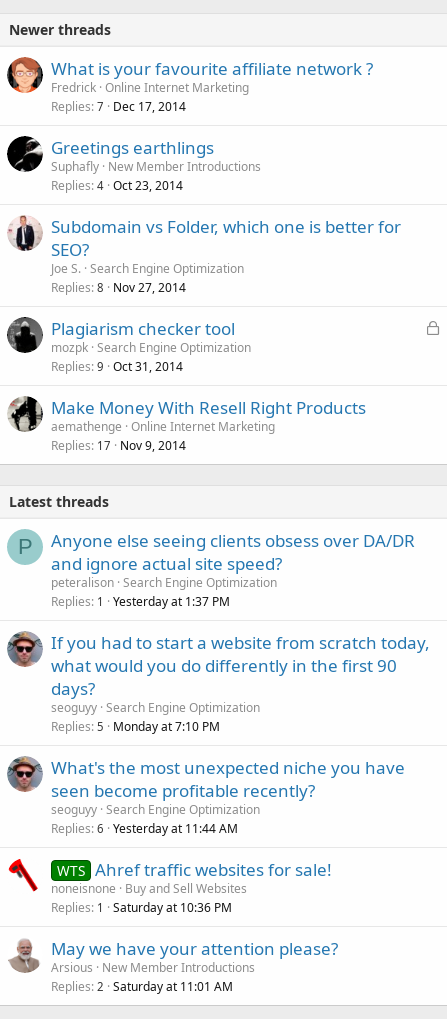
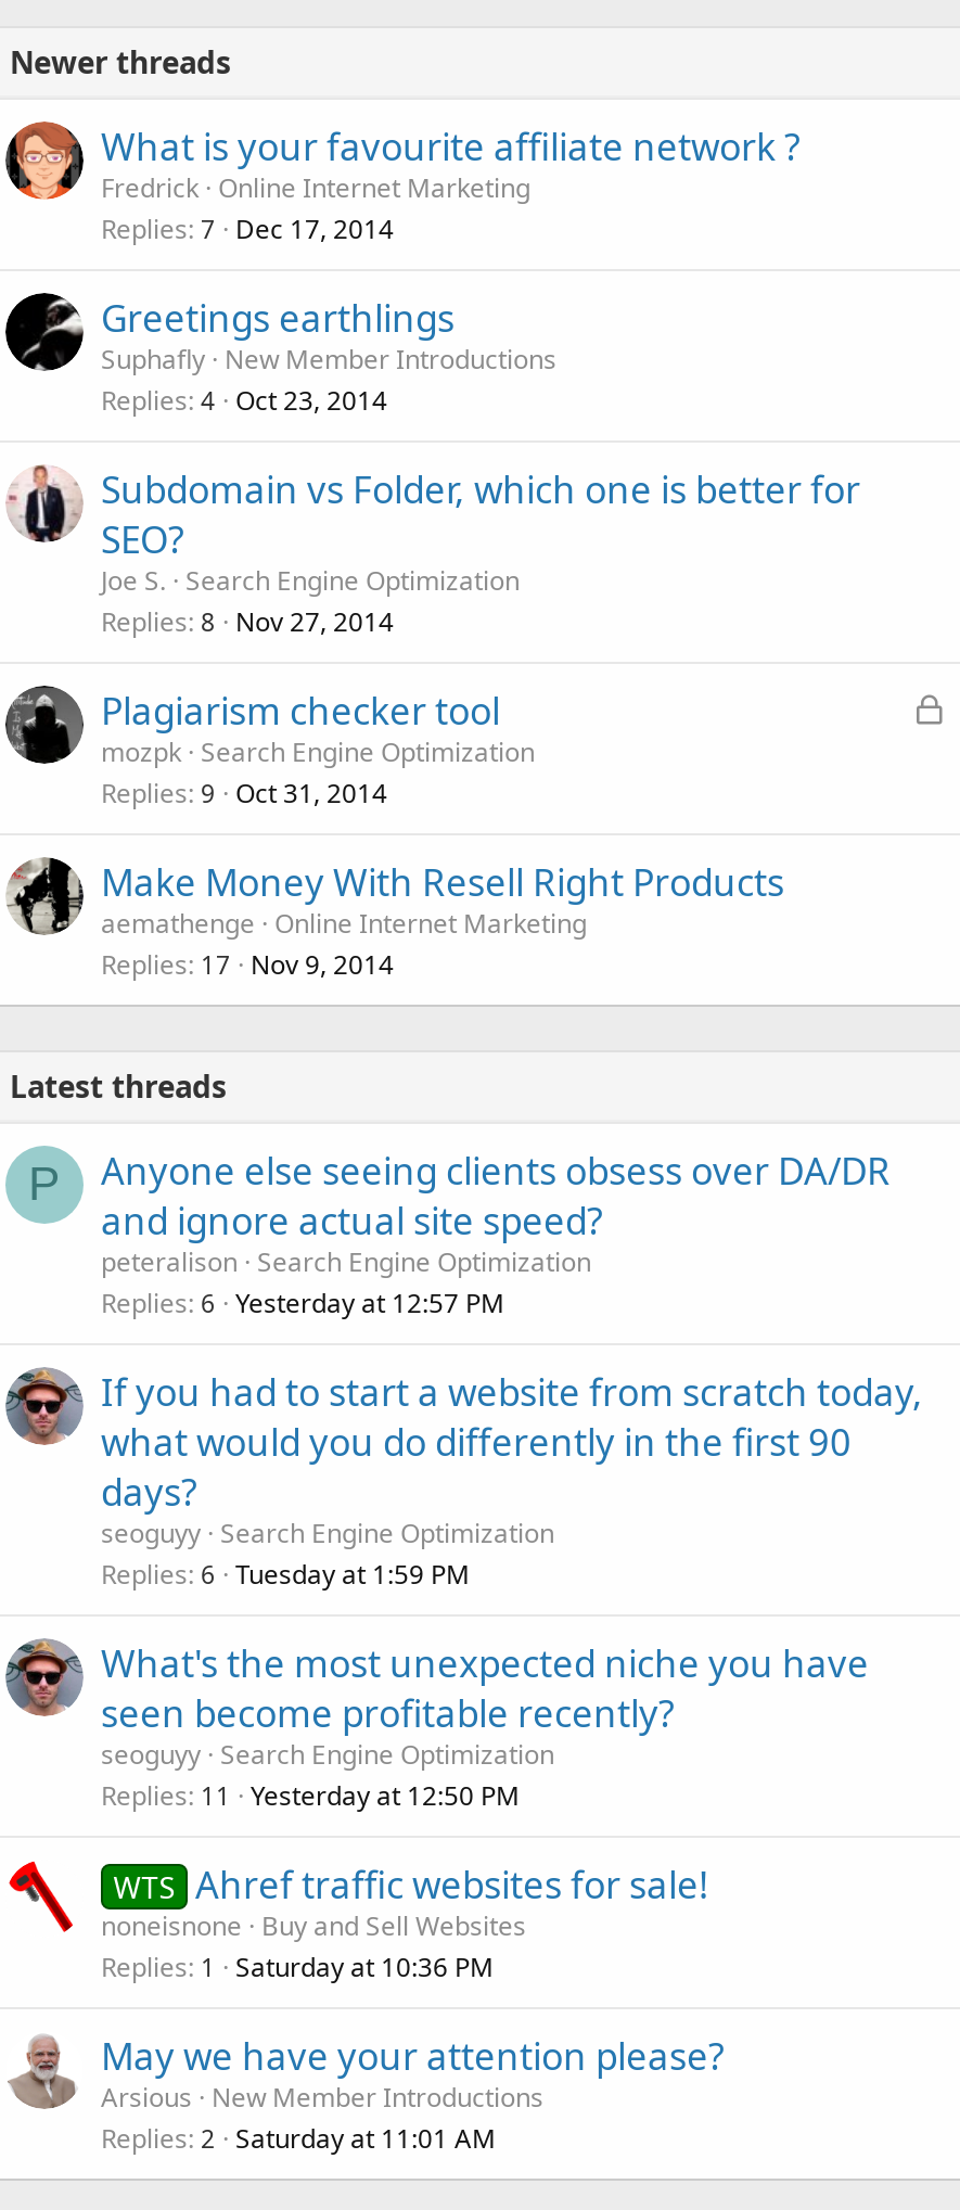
[51,592,230,609] Replies 1 Yesterday at 1:37 PM -> [101,1283,504,1320] Replies 6 Yesterday at 12:57 PM
[51,717,220,734] Replies 5 Monday at 7:10 PM -> [101,1555,470,1592] Replies 6 Tuesday at 1:59 PM
[51,819,238,836] Replies 6 Yesterday at 11:44 AM -> [101,1776,520,1813] Replies 11 Yesterday at 12:50 PM

